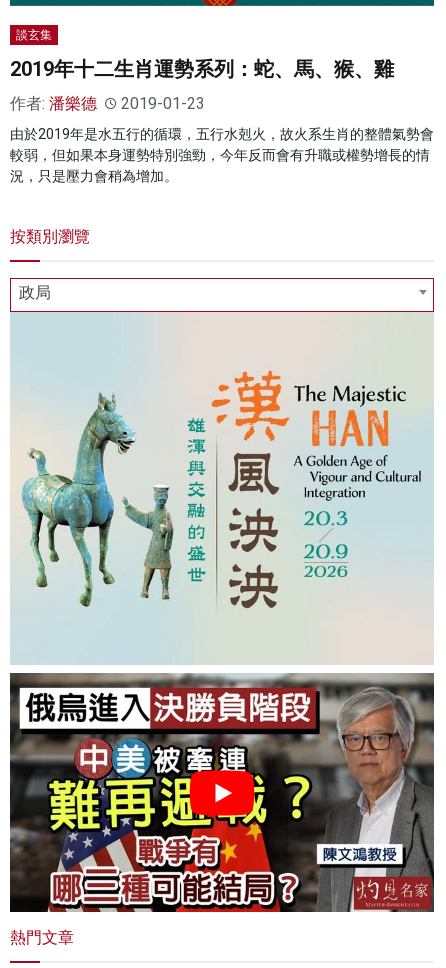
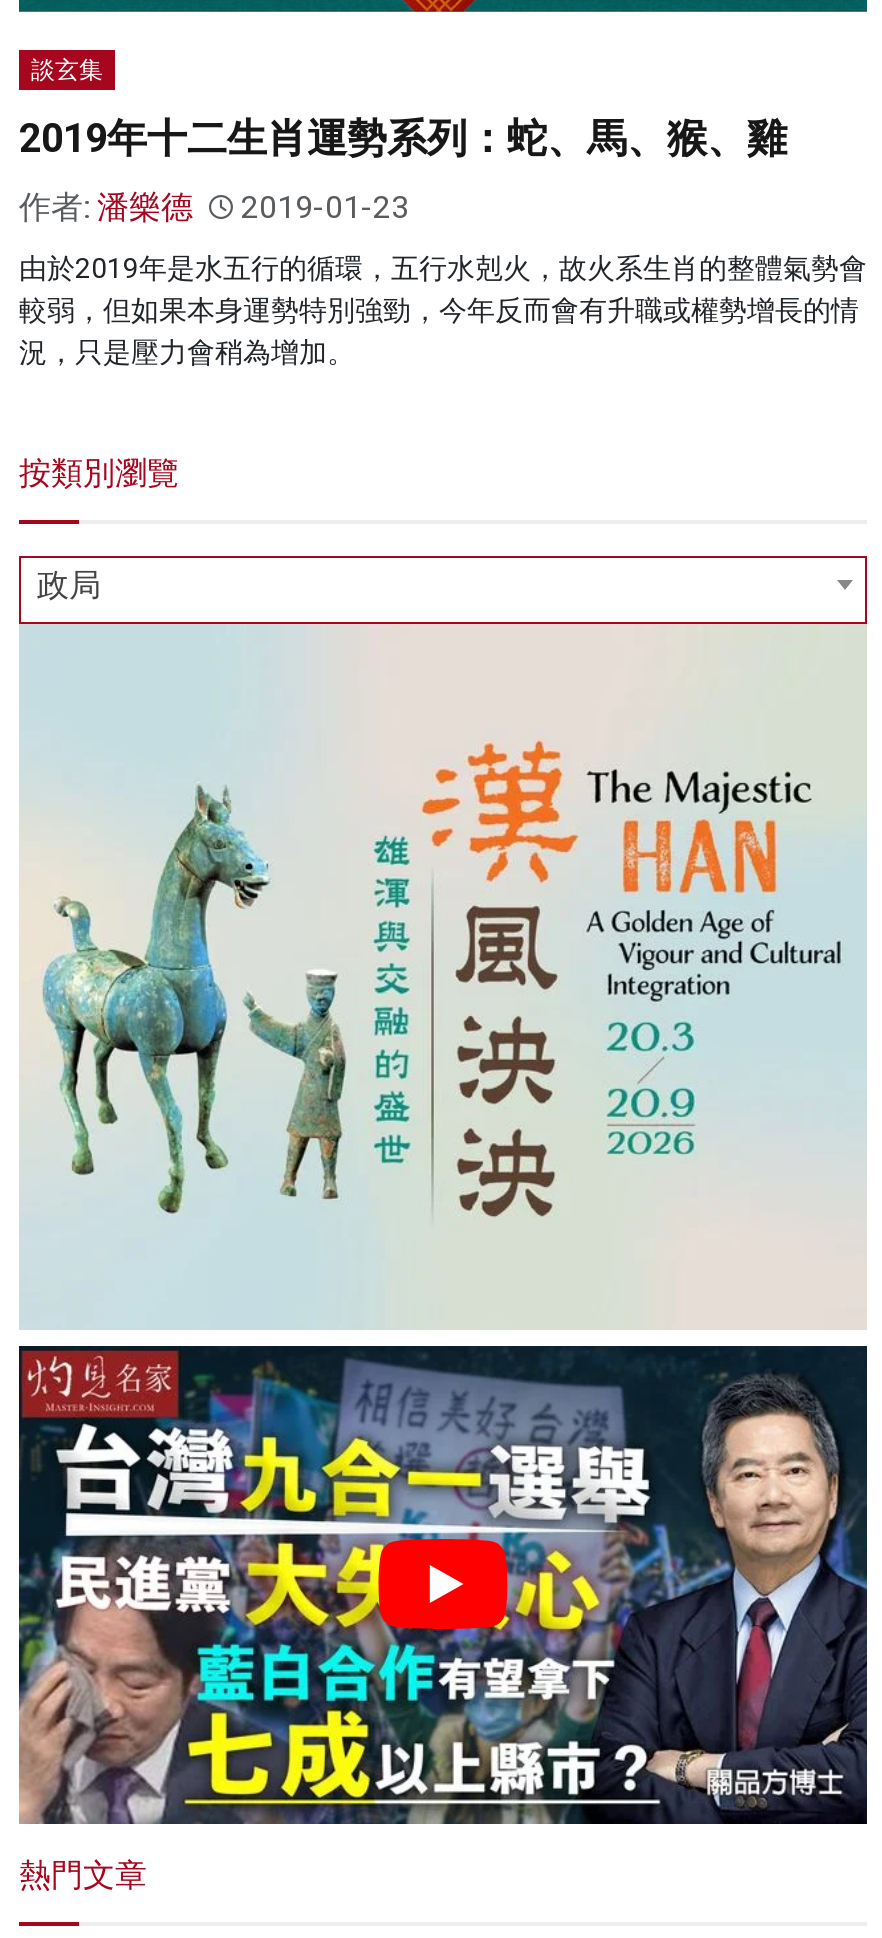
[9,672,435,913] [image] -> [17,1344,869,1826] [image]

